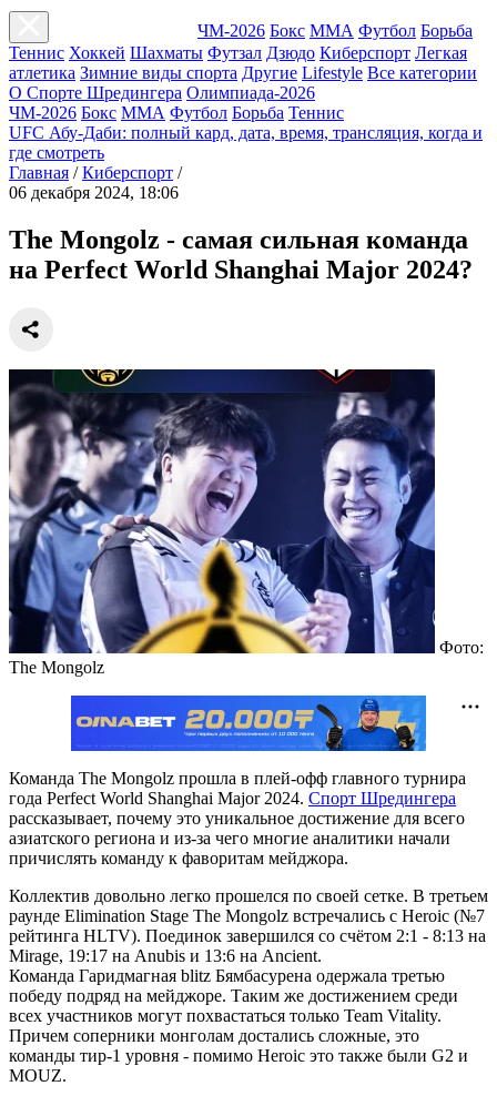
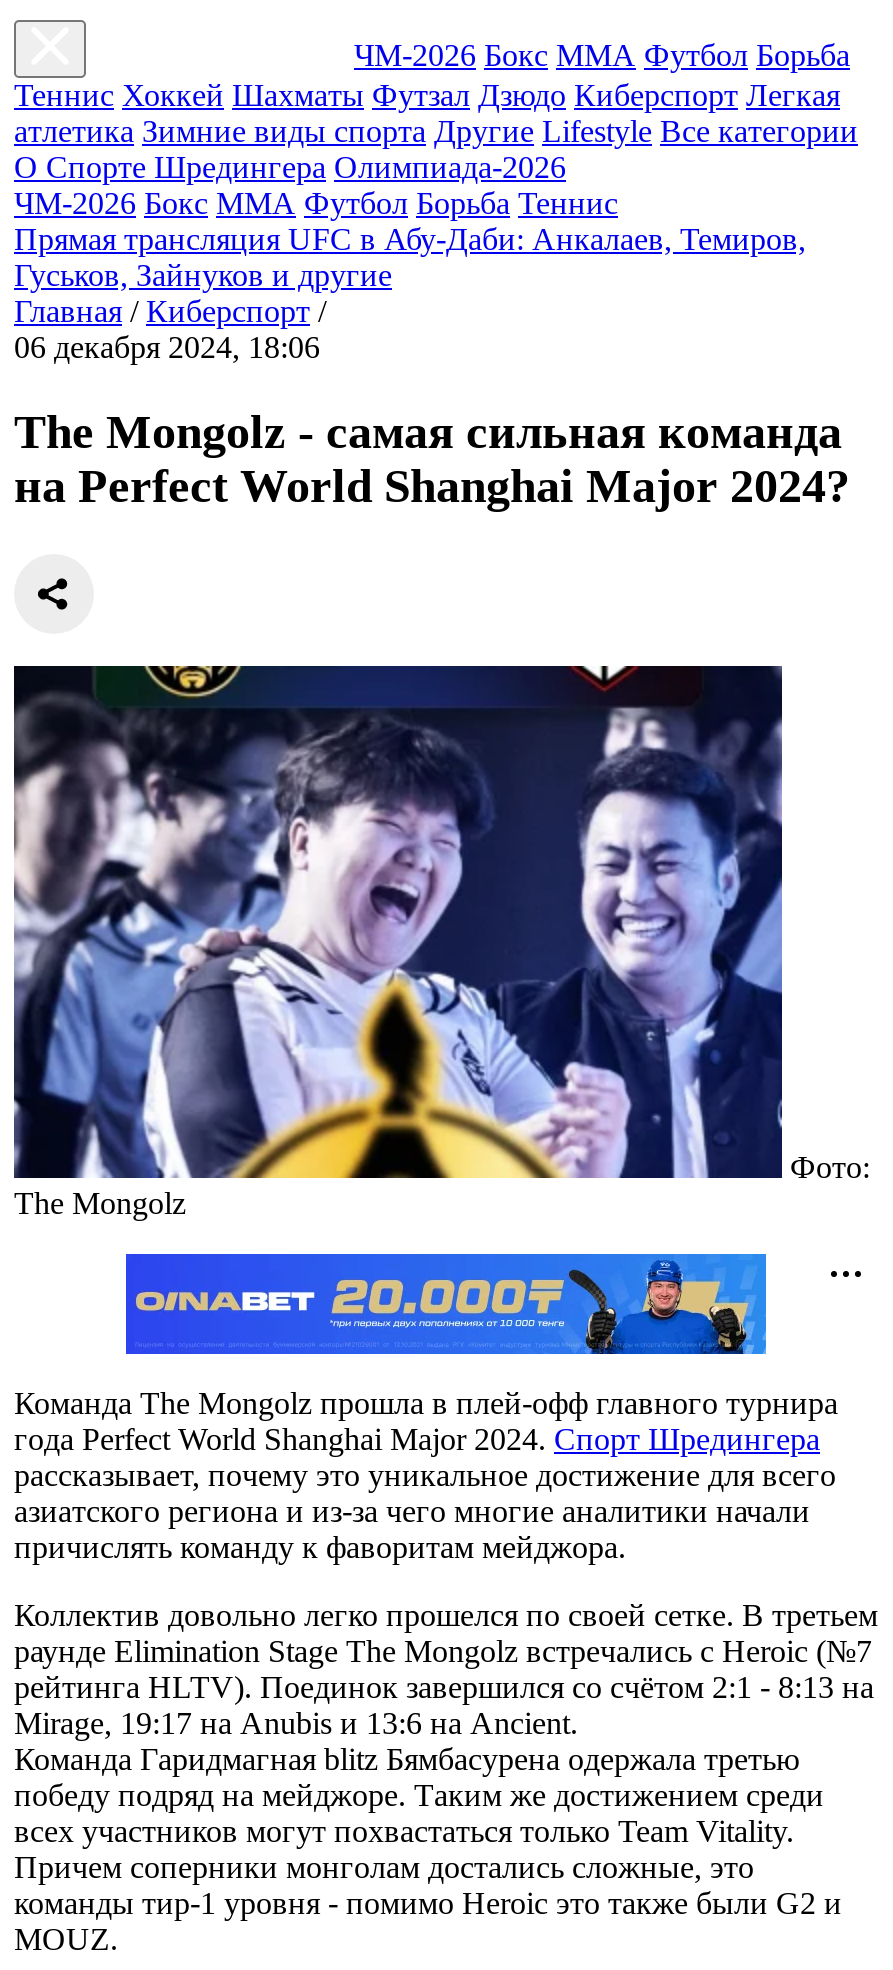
[9,123,483,162] UFC Абу-Даби: полный кард, дата, время, трансляция, когда и | где смотреть -> [14,222,806,292] Прямая трансляция UFC в Абу-Даби: Анкалаев, Темиров, | Гуськов, Зайнуков и другие

